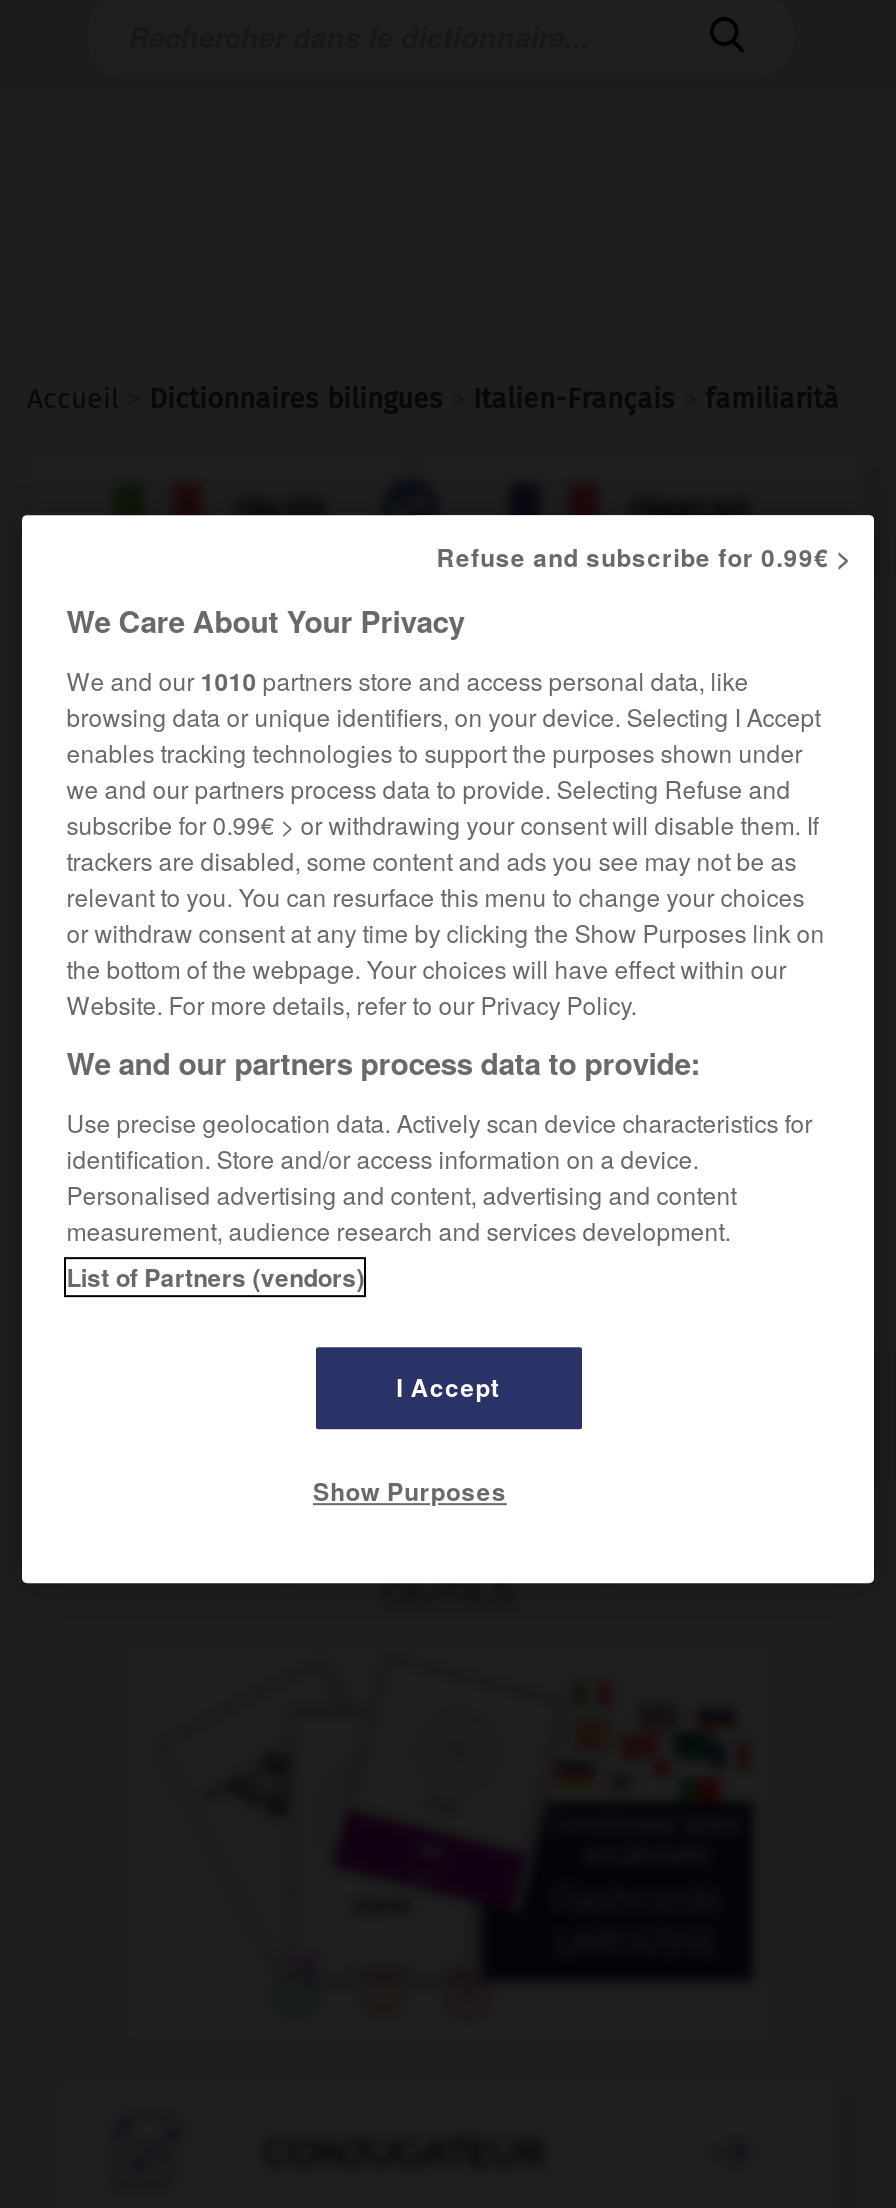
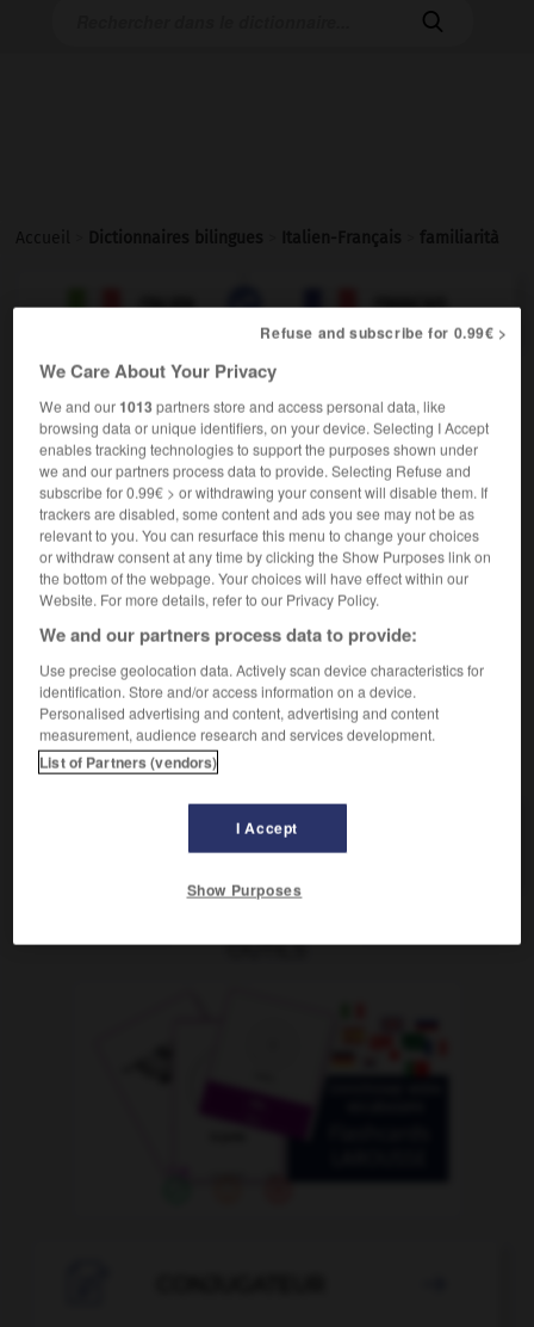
[66,663,748,699] We and our 1010 partners store and access personal data, like -> [40,396,446,417] We and our 1013 partners store and access personal data, like

